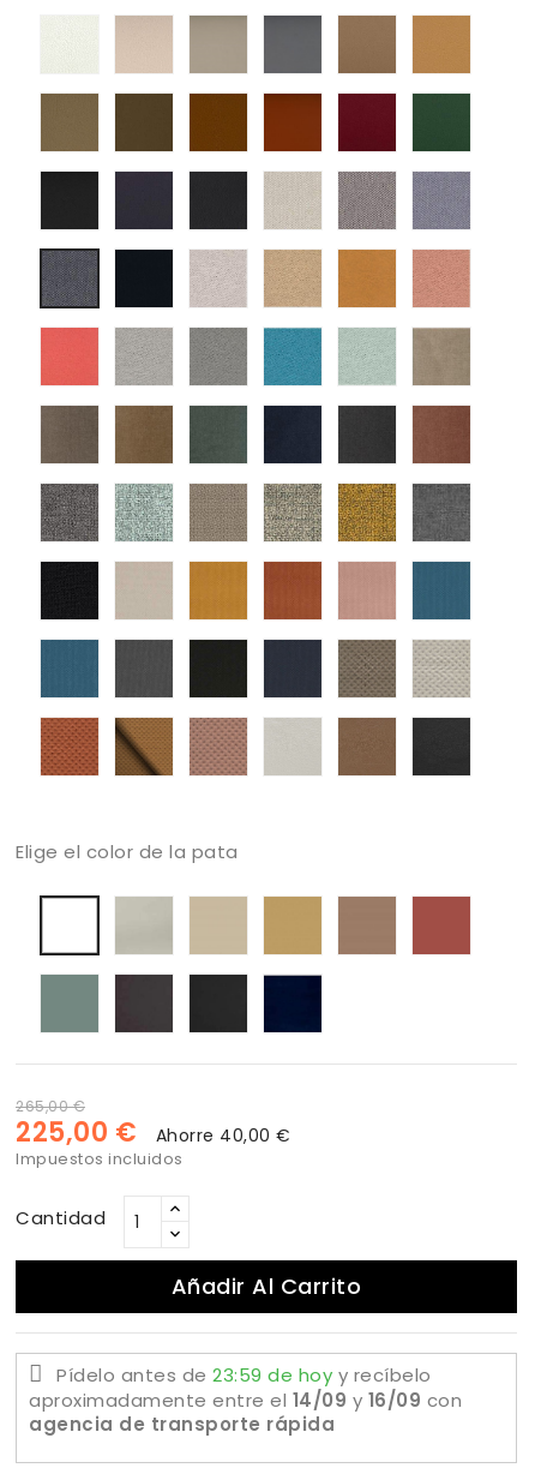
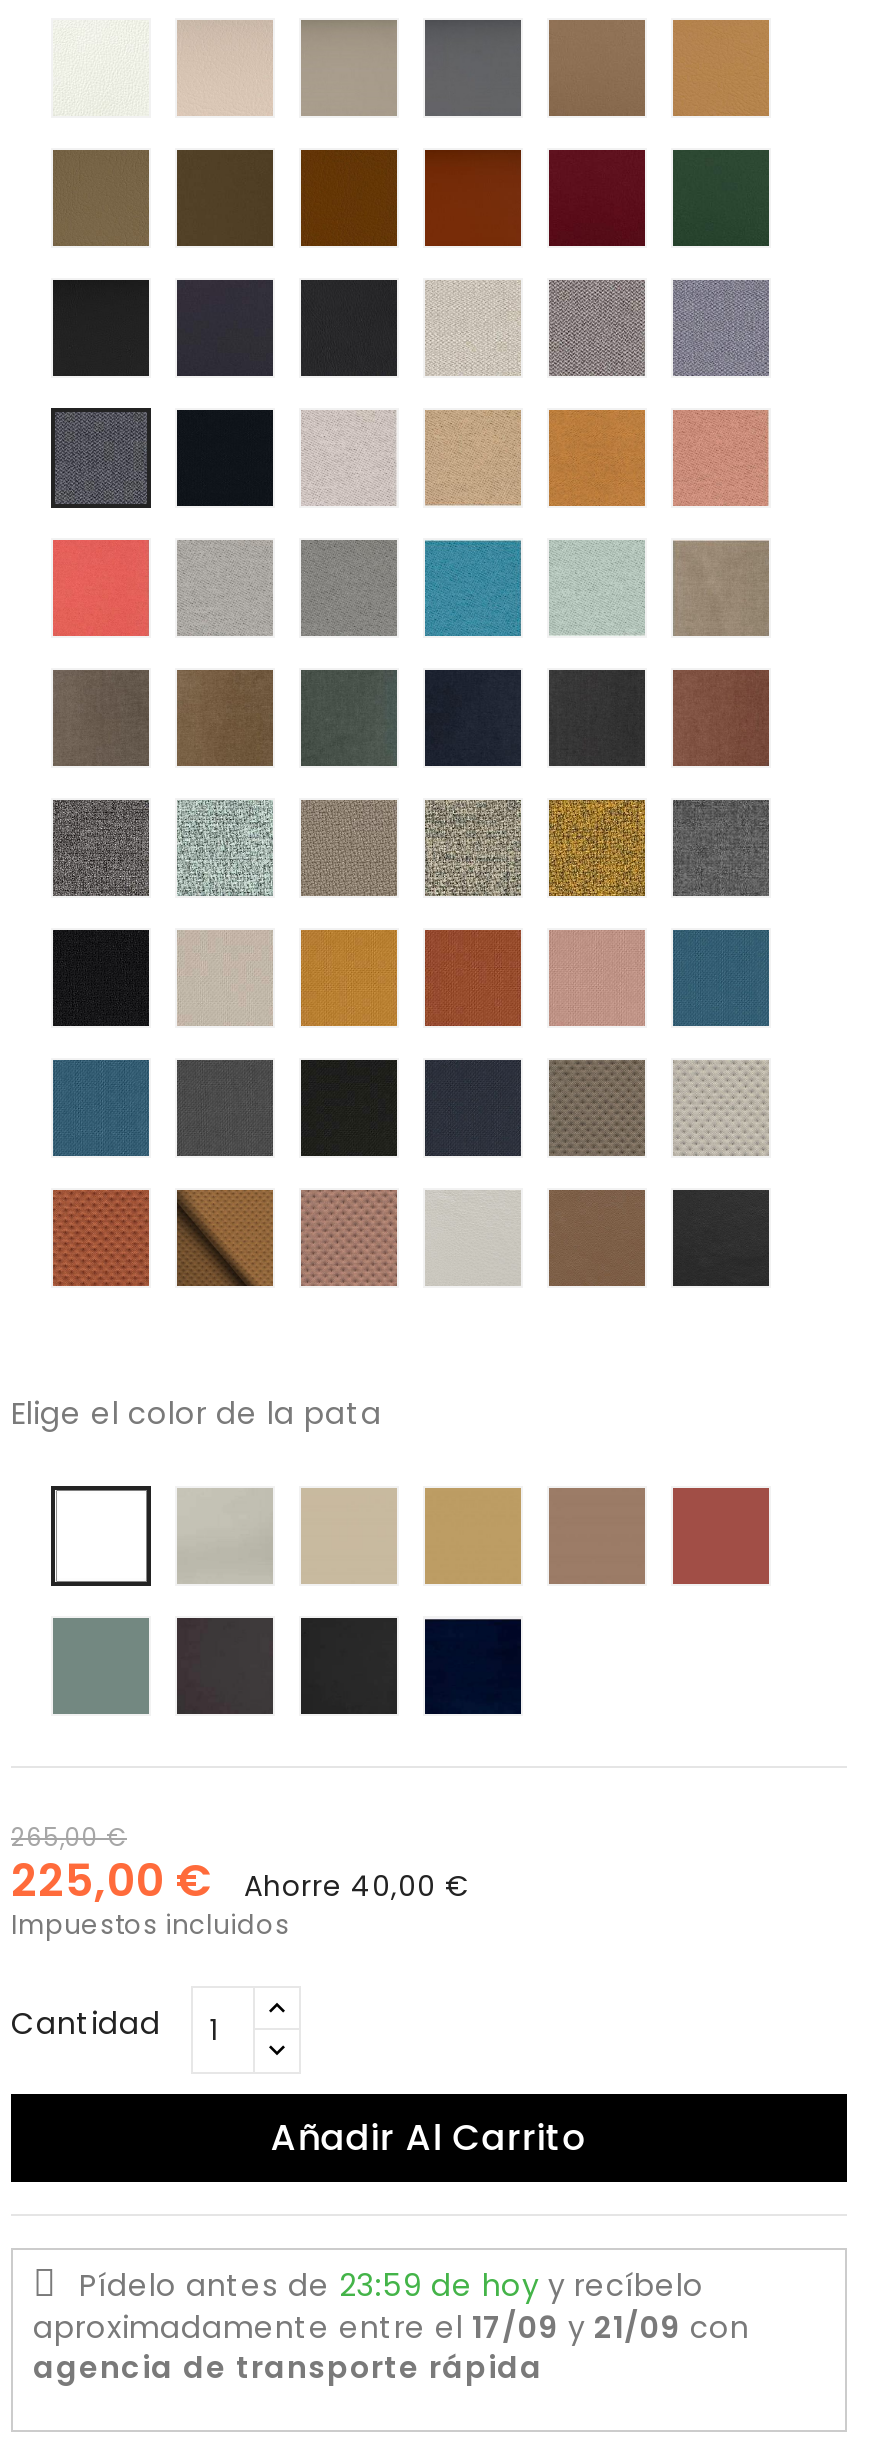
[29,1388,462,1413] aproximadamente entre el 14/09 y 16/09 con -> [33,2306,749,2348] aproximadamente entre el 17/09 y 21/09 con

